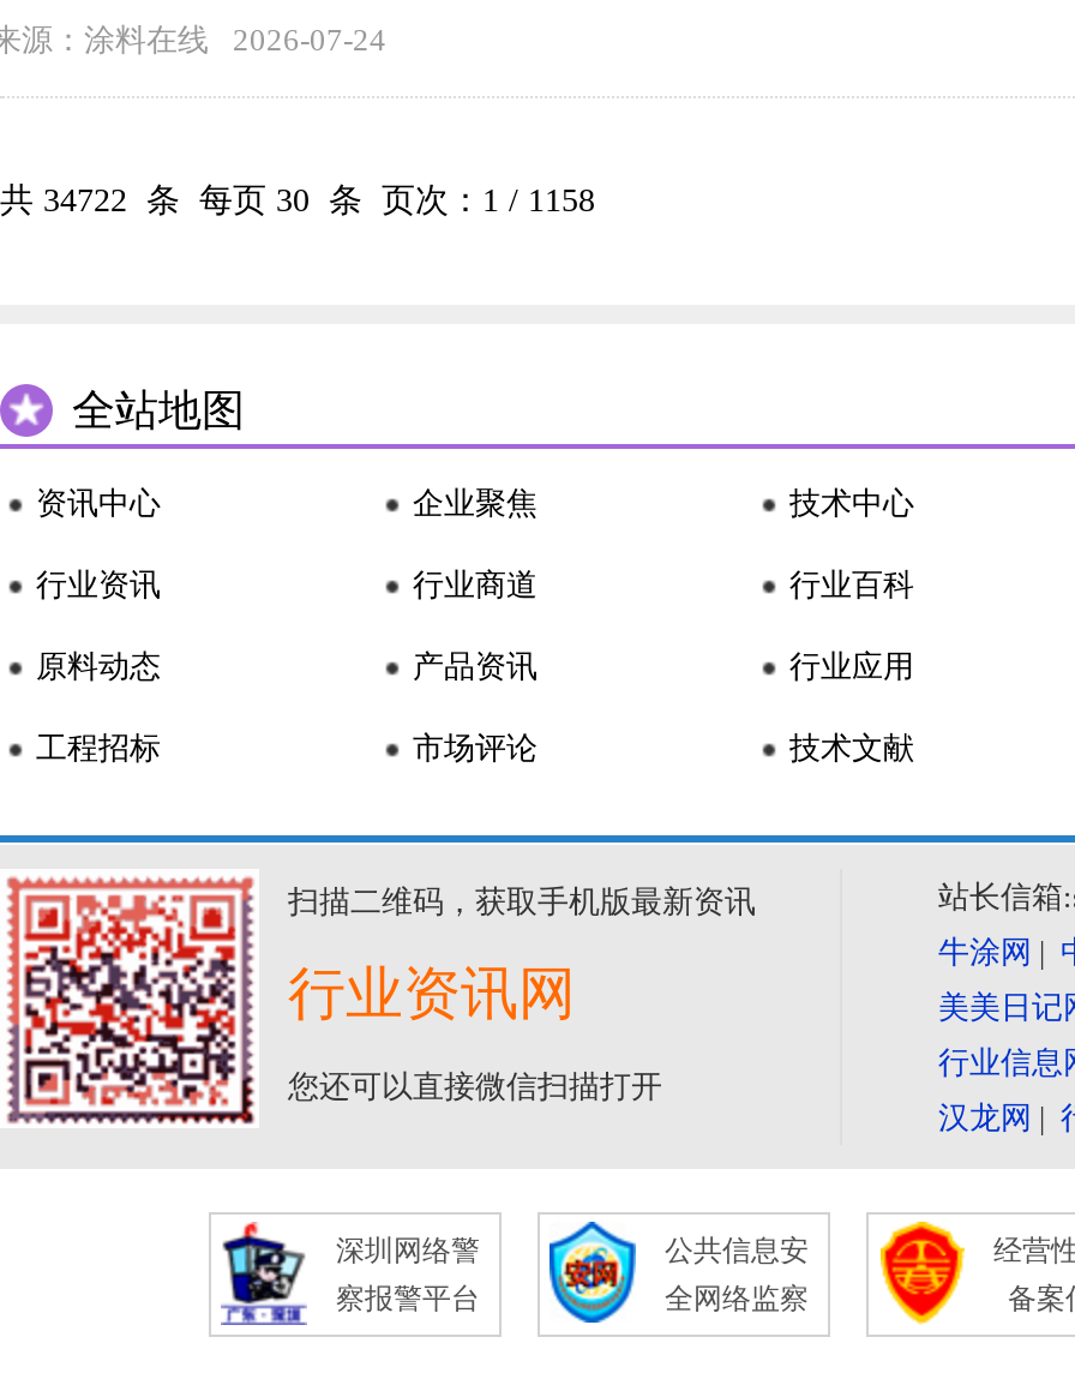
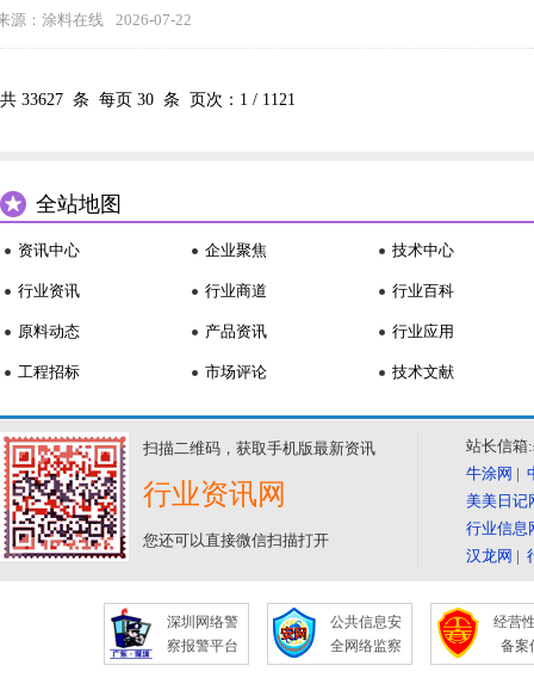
[233,22,386,58] 2026-07-24 -> [116,11,192,29] 2026-07-22
[0,182,595,218] 共34722条 每页30条 页次：1 / 1158 -> [0,91,296,109] 共33627条 每页30条 页次：1 / 1121

